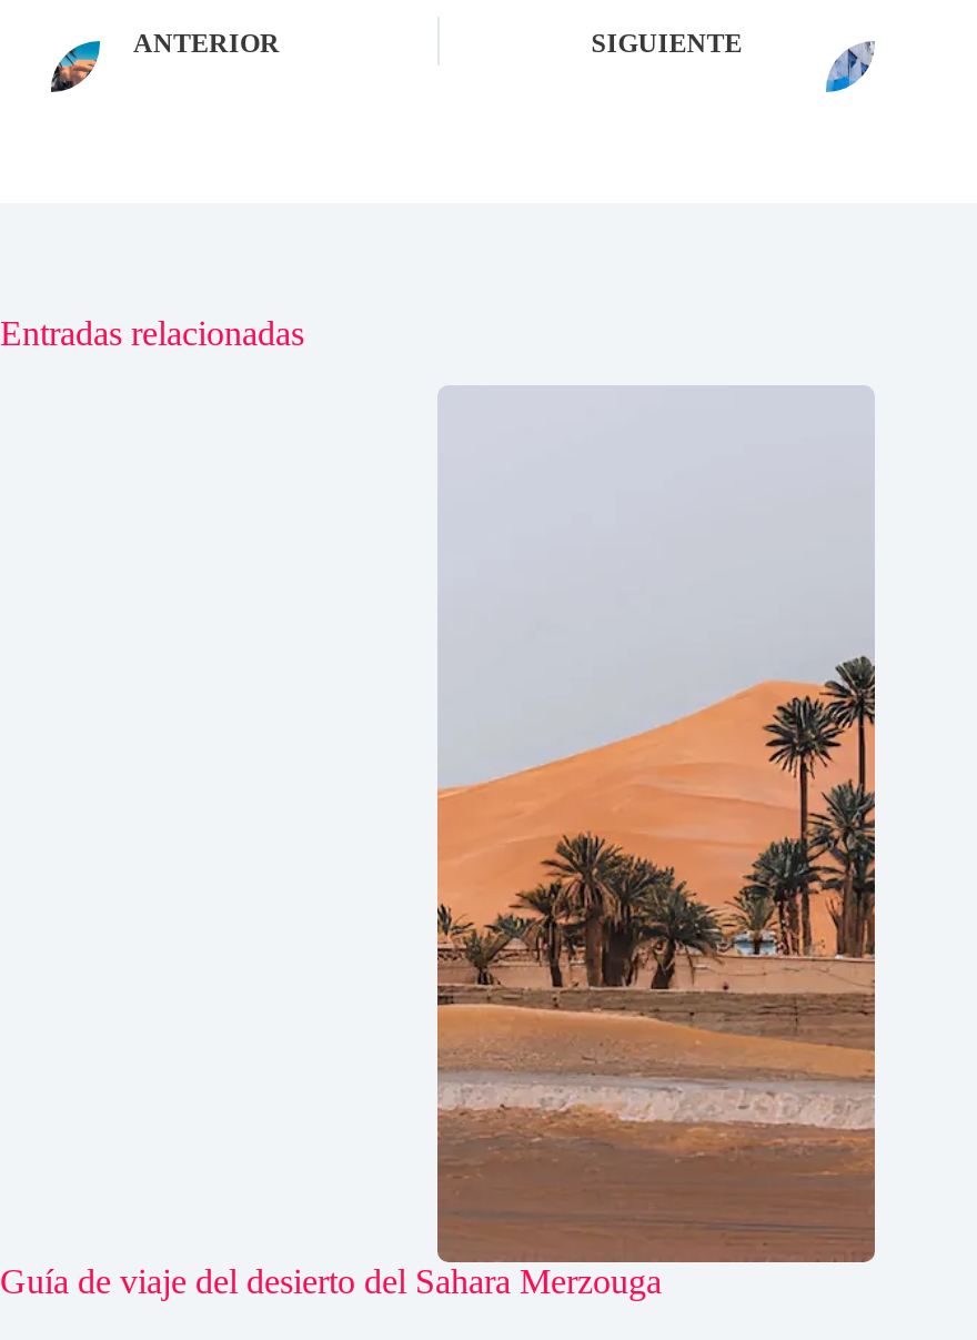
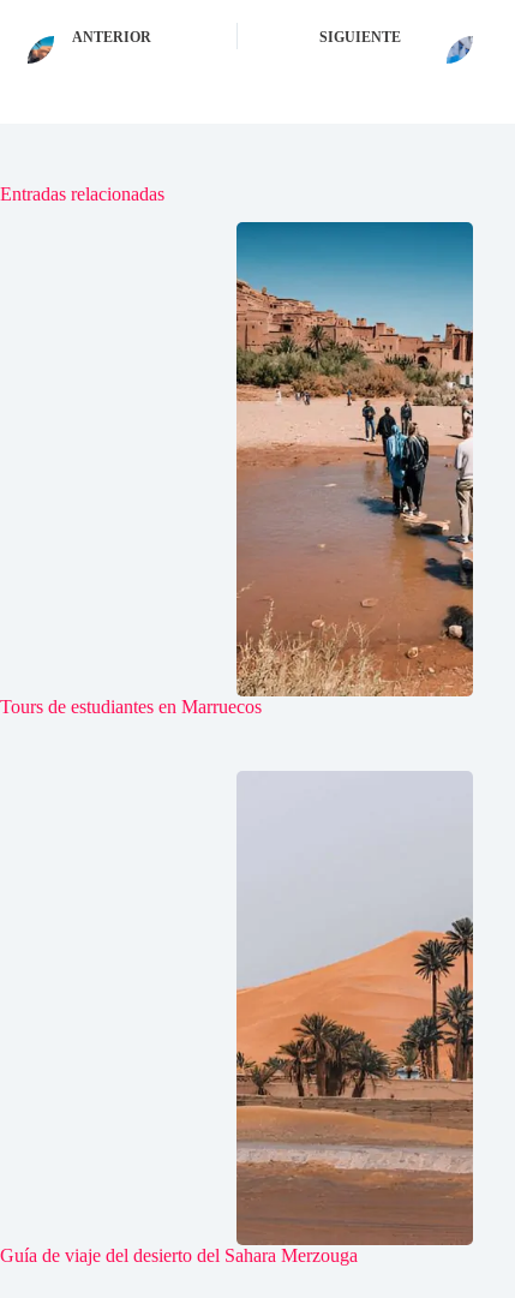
none -> [0,221,474,716] [image] | Tours de estudiantes en Marruecos

